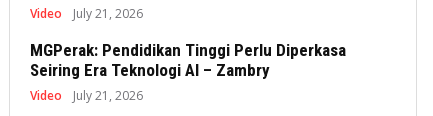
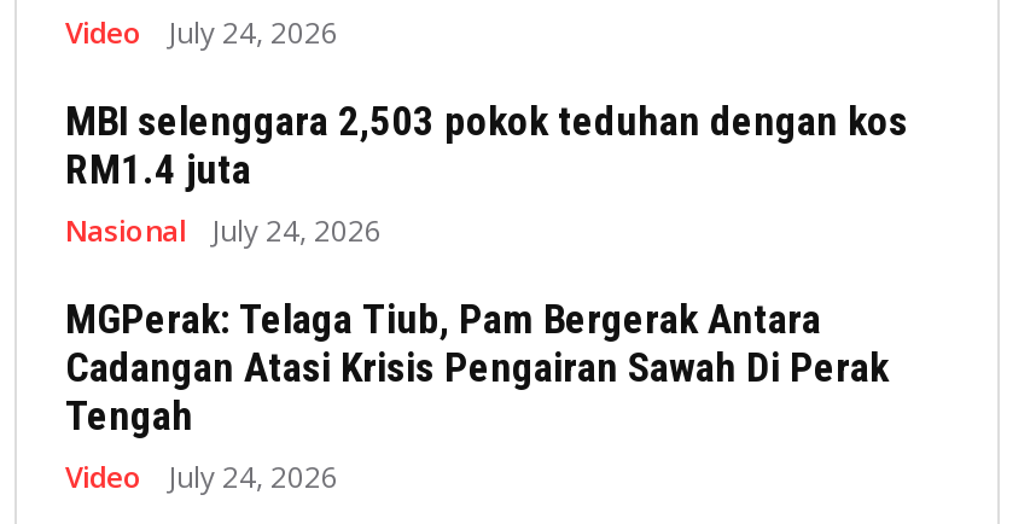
[30,5,346,80] July 21, 2026 | MGPerak: Pendidikan Tinggi Perlu Diperkasa | Seiring Era Teknologi AI – Zambry -> [65,11,908,438] July 24, 2026 | MBI selenggara 2,503 pokok teduhan dengan kos | RM1.4 juta | Nasional | July 24, 2026 | MGPerak: Telaga Tiub, Pam Bergerak Antara | Cadangan Atasi Krisis Pengairan Sawah Di Perak | Tengah
[30,87,143,104] Video July 21, 2026 -> [65,455,338,496] Video July 24, 2026

